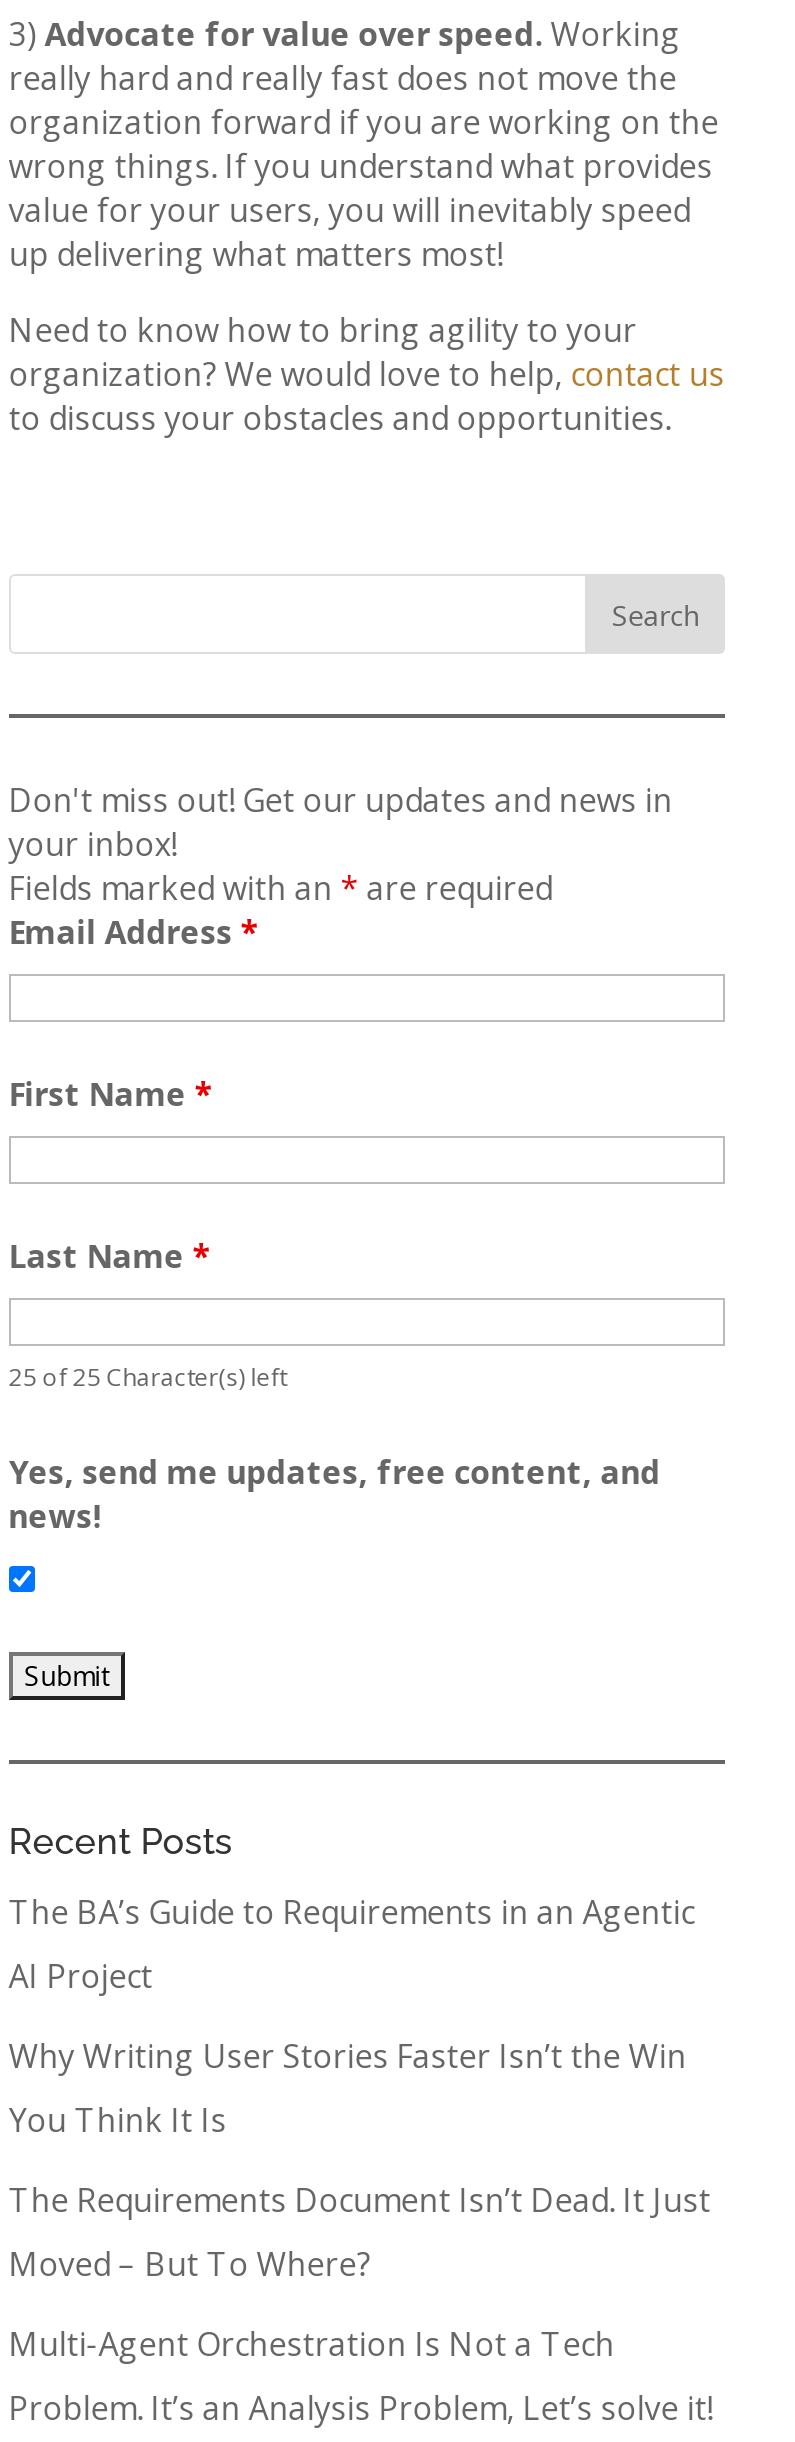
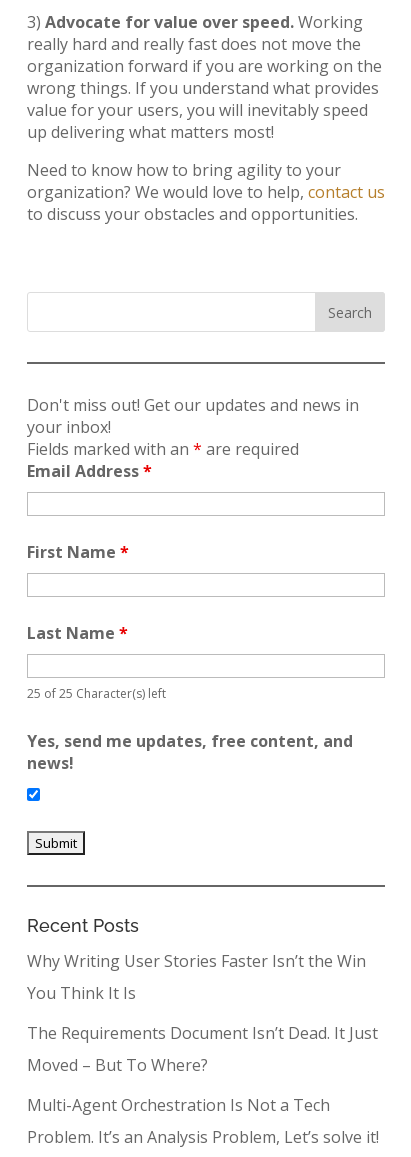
[9,1890,695,1998] The BA’s Guide to Requirements in an Agentic | AI Project -> none

